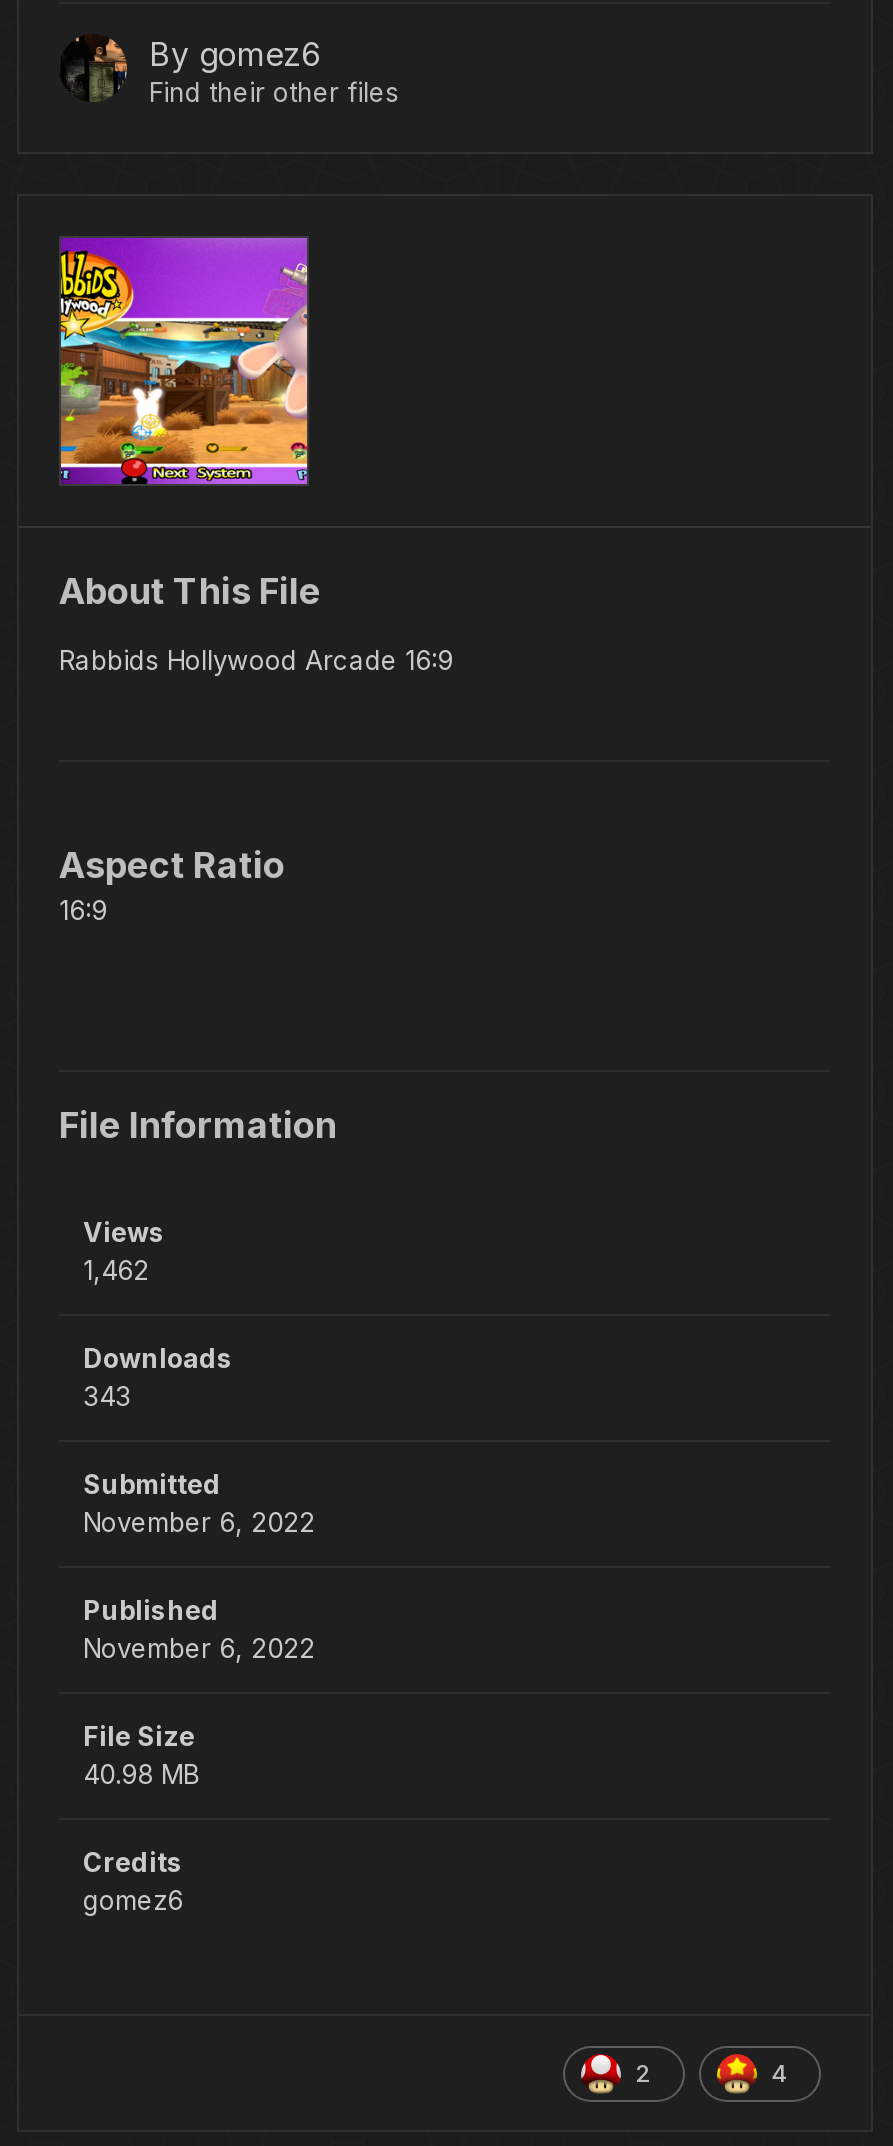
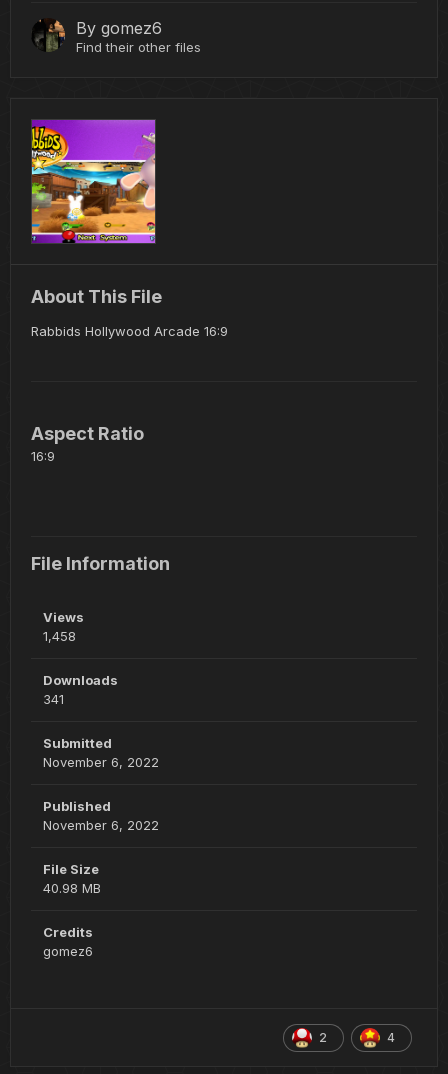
[83,1255,149,1287] 1,462 -> [43,628,76,644] 1,458
[83,1381,131,1413] 343 -> [43,691,64,707] 341

